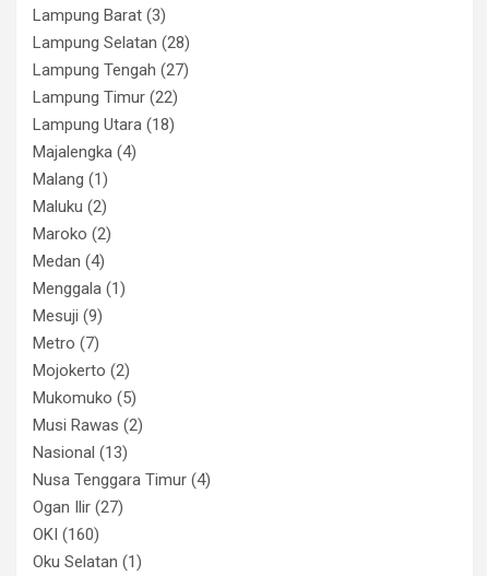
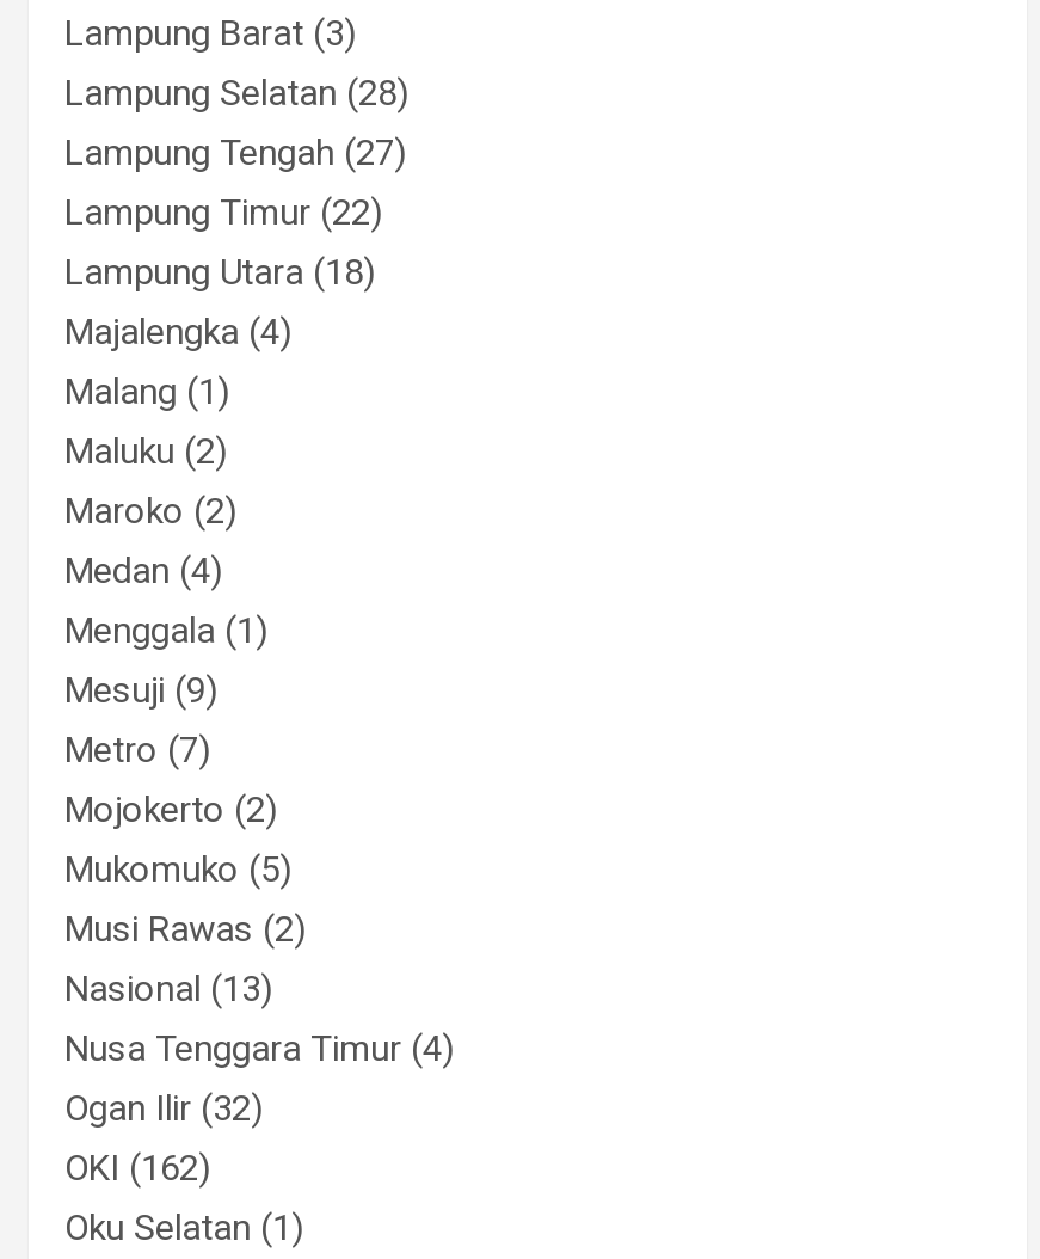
[33,497,123,516] Ogan Ilir (27) -> [64,1086,263,1129] Ogan Ilir (32)
[33,524,99,544] OKI (160) -> [64,1146,210,1189] OKI (162)

